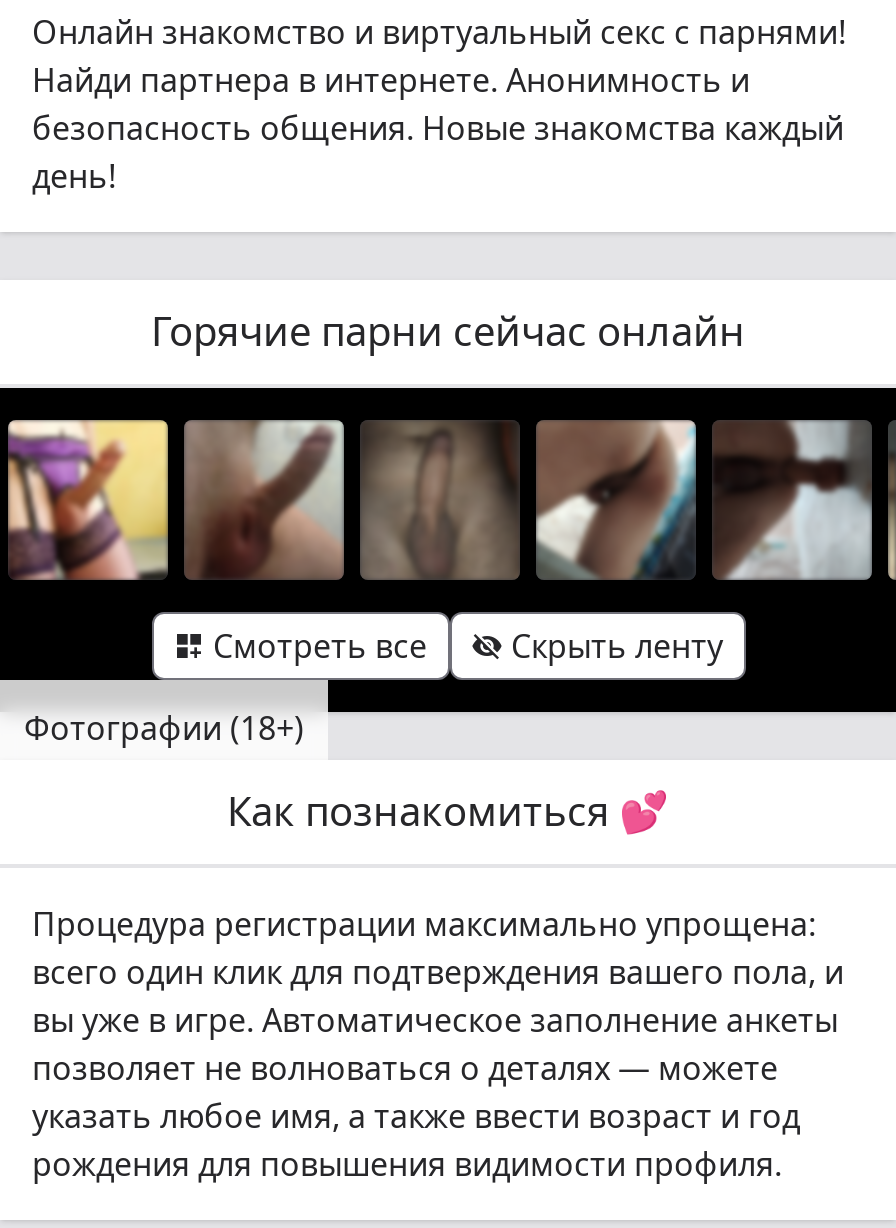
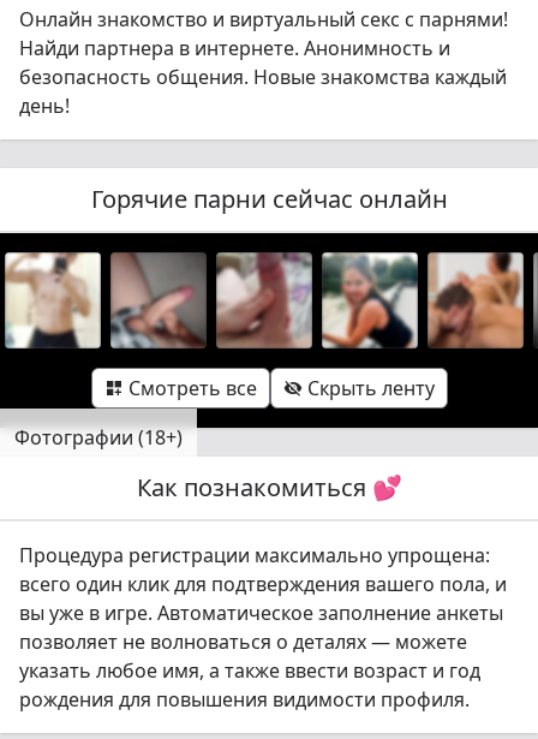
[8,420,168,580] [image] -> [5,252,101,348] [image]
[186,420,344,578] [image] -> [110,254,205,348] [image]
[362,422,518,578] [image] -> [216,252,312,348] [image]
[536,420,696,580] [image] -> [322,252,418,348] [image]
[714,420,872,580] [image] -> [428,252,524,348] [image]

